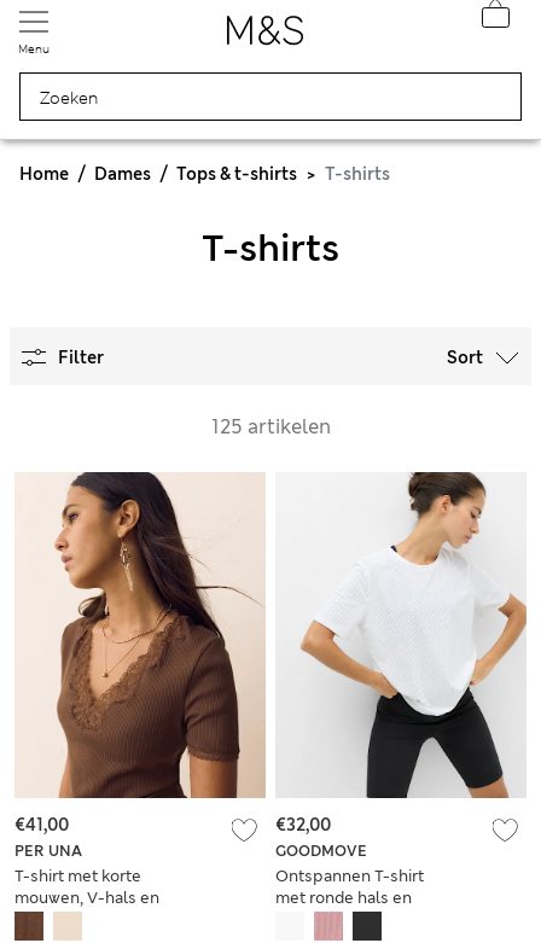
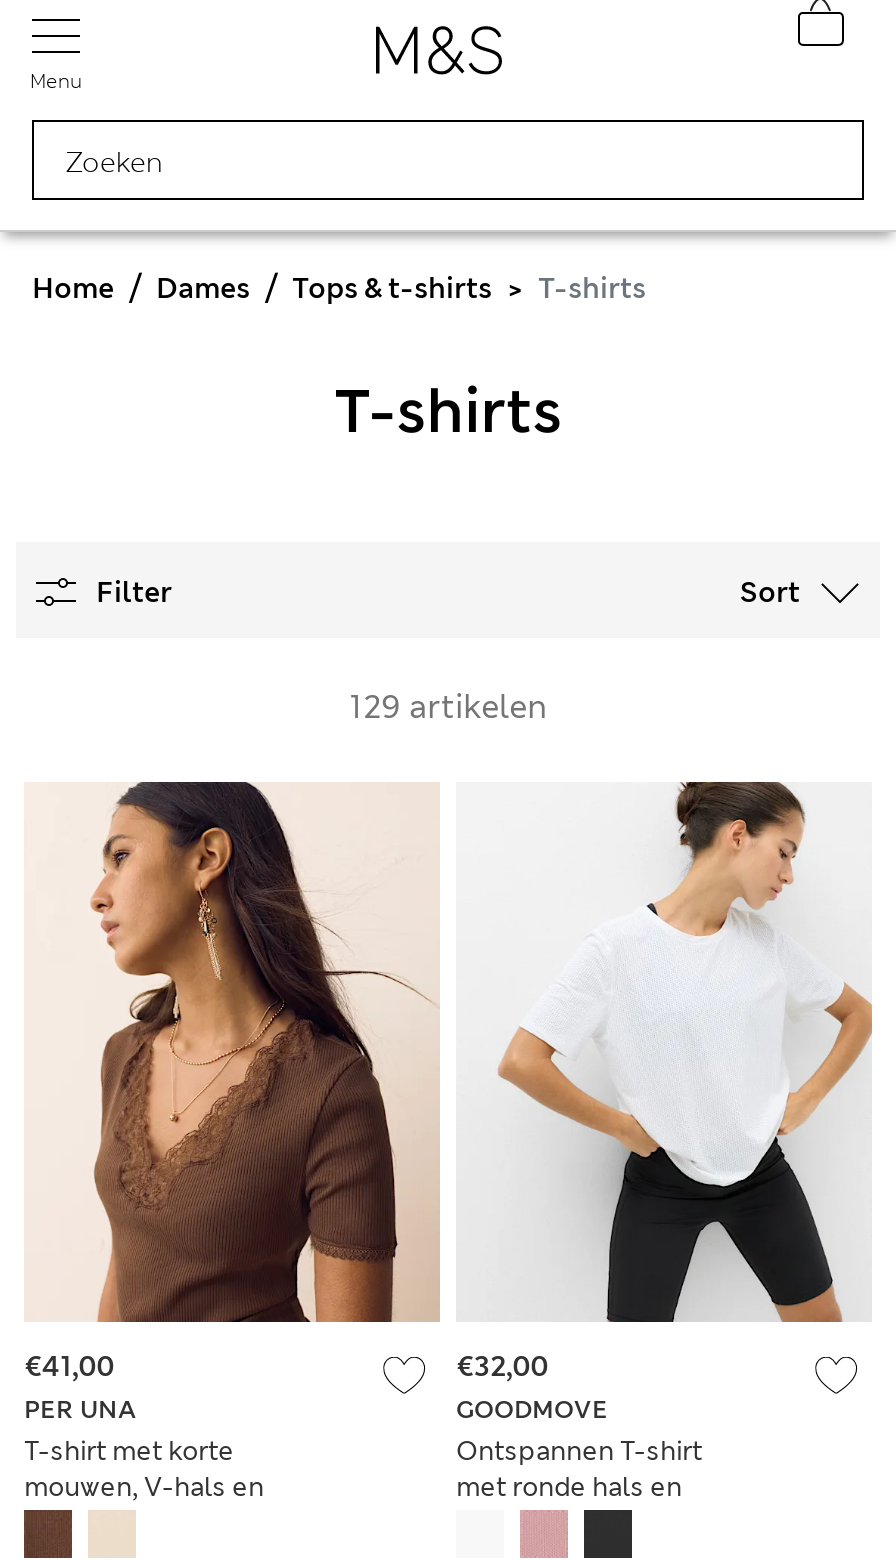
[211,414,330,440] 125 artikelen -> [349,686,547,728] 129 artikelen

